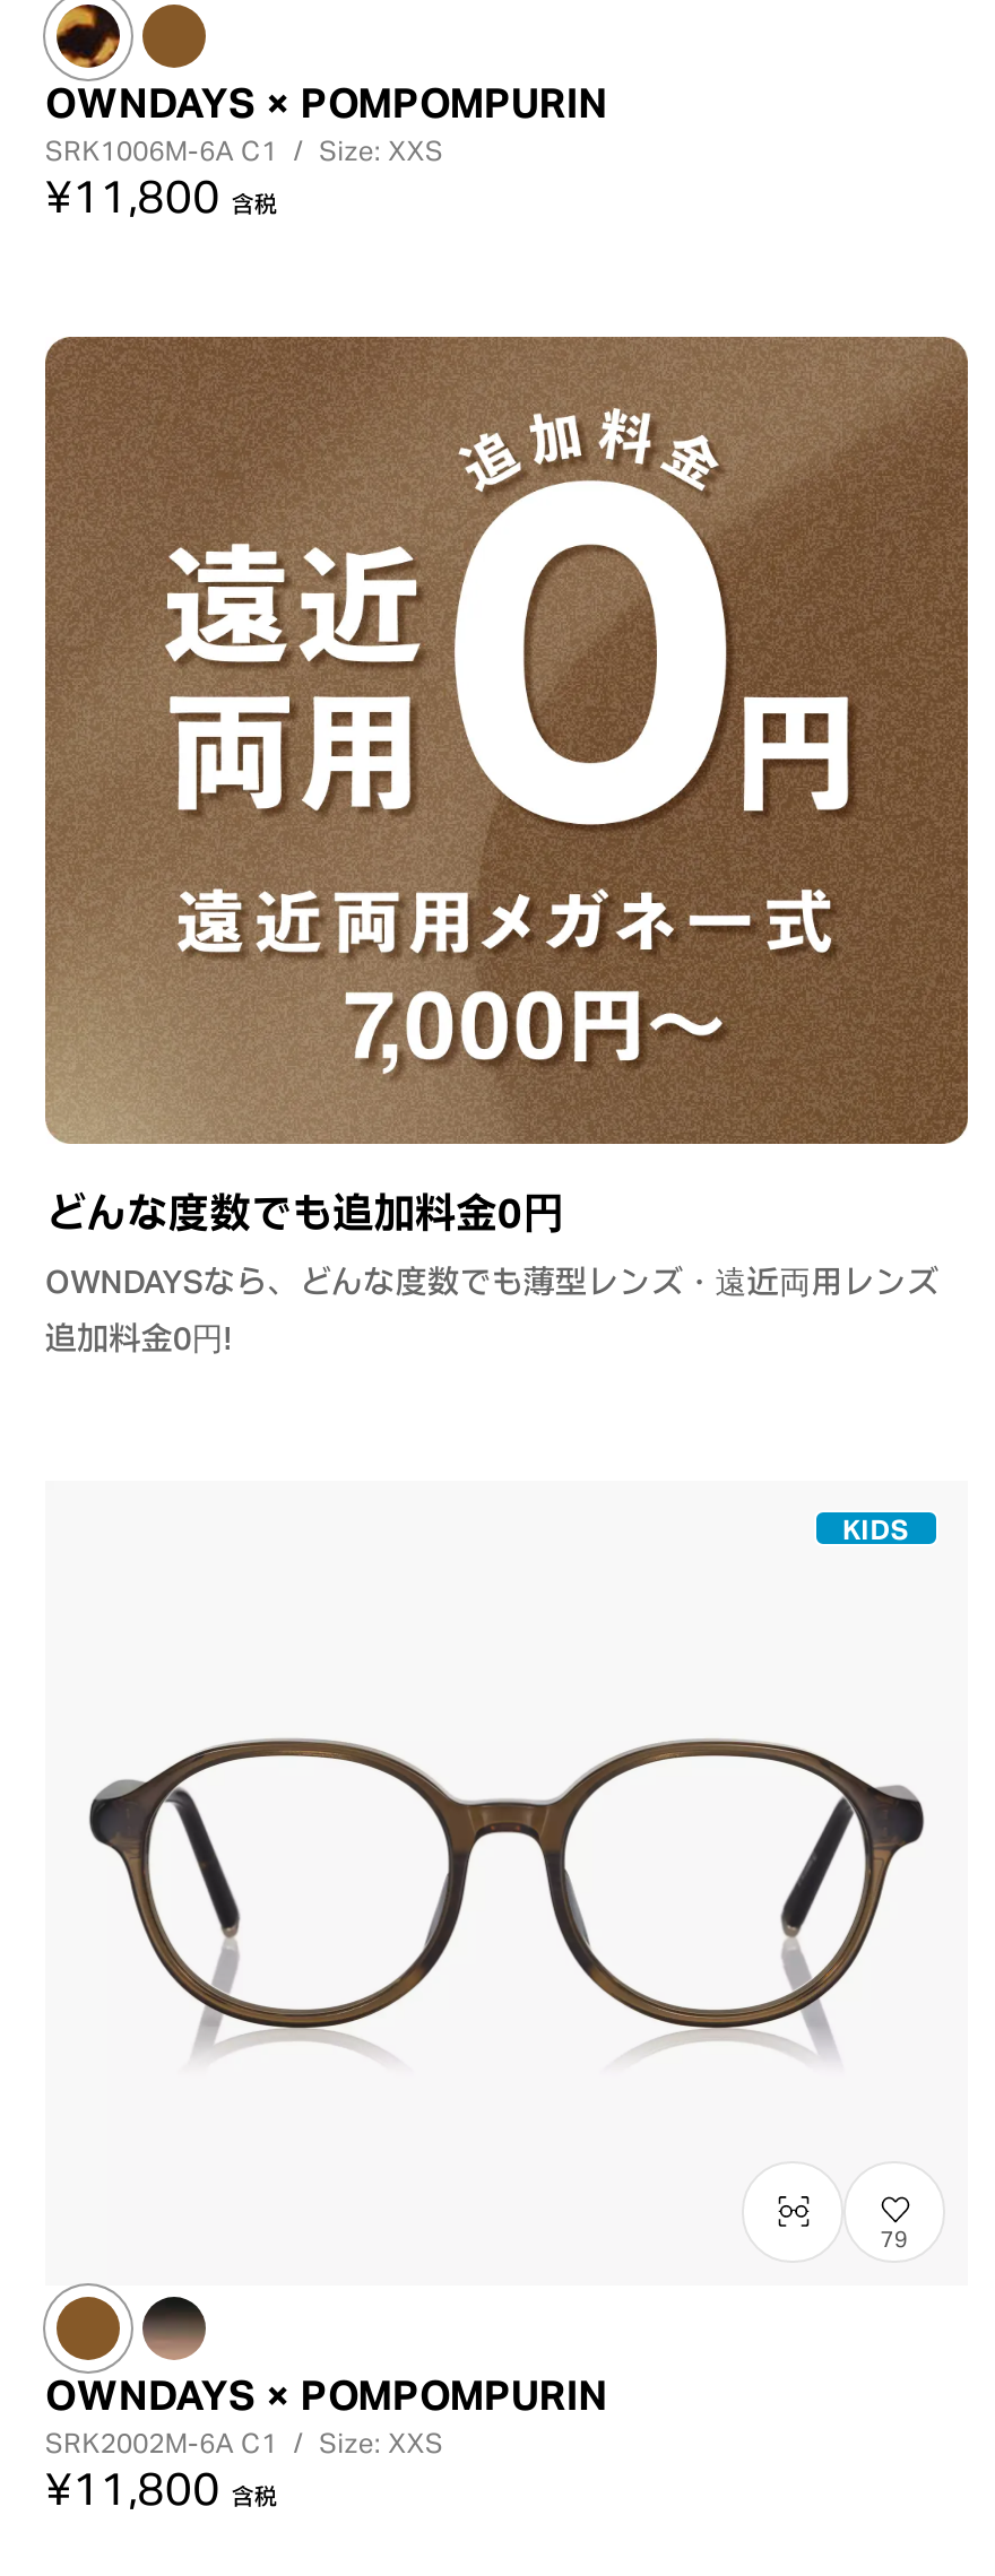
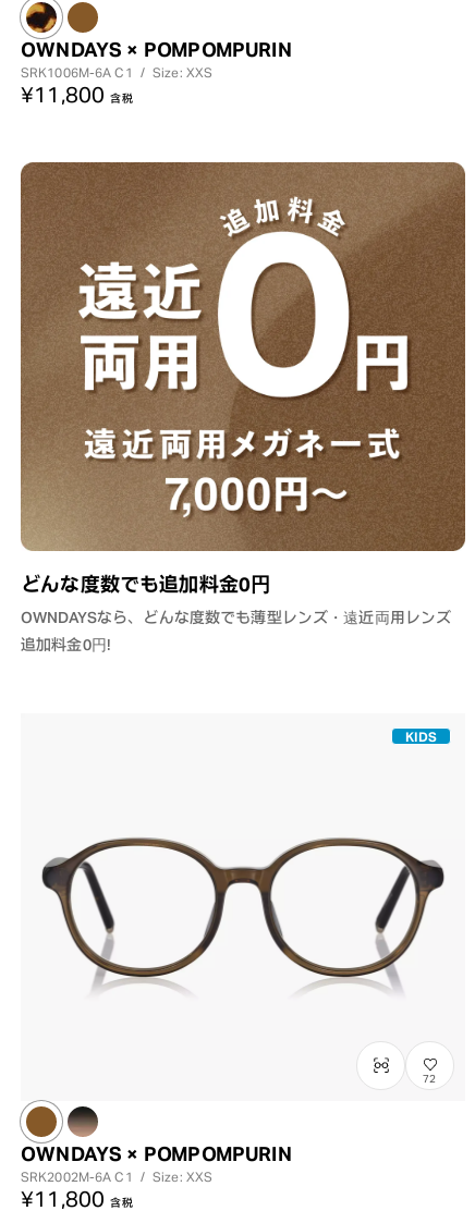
[881,2227,908,2249] 79 -> [423,1073,436,1084] 72

